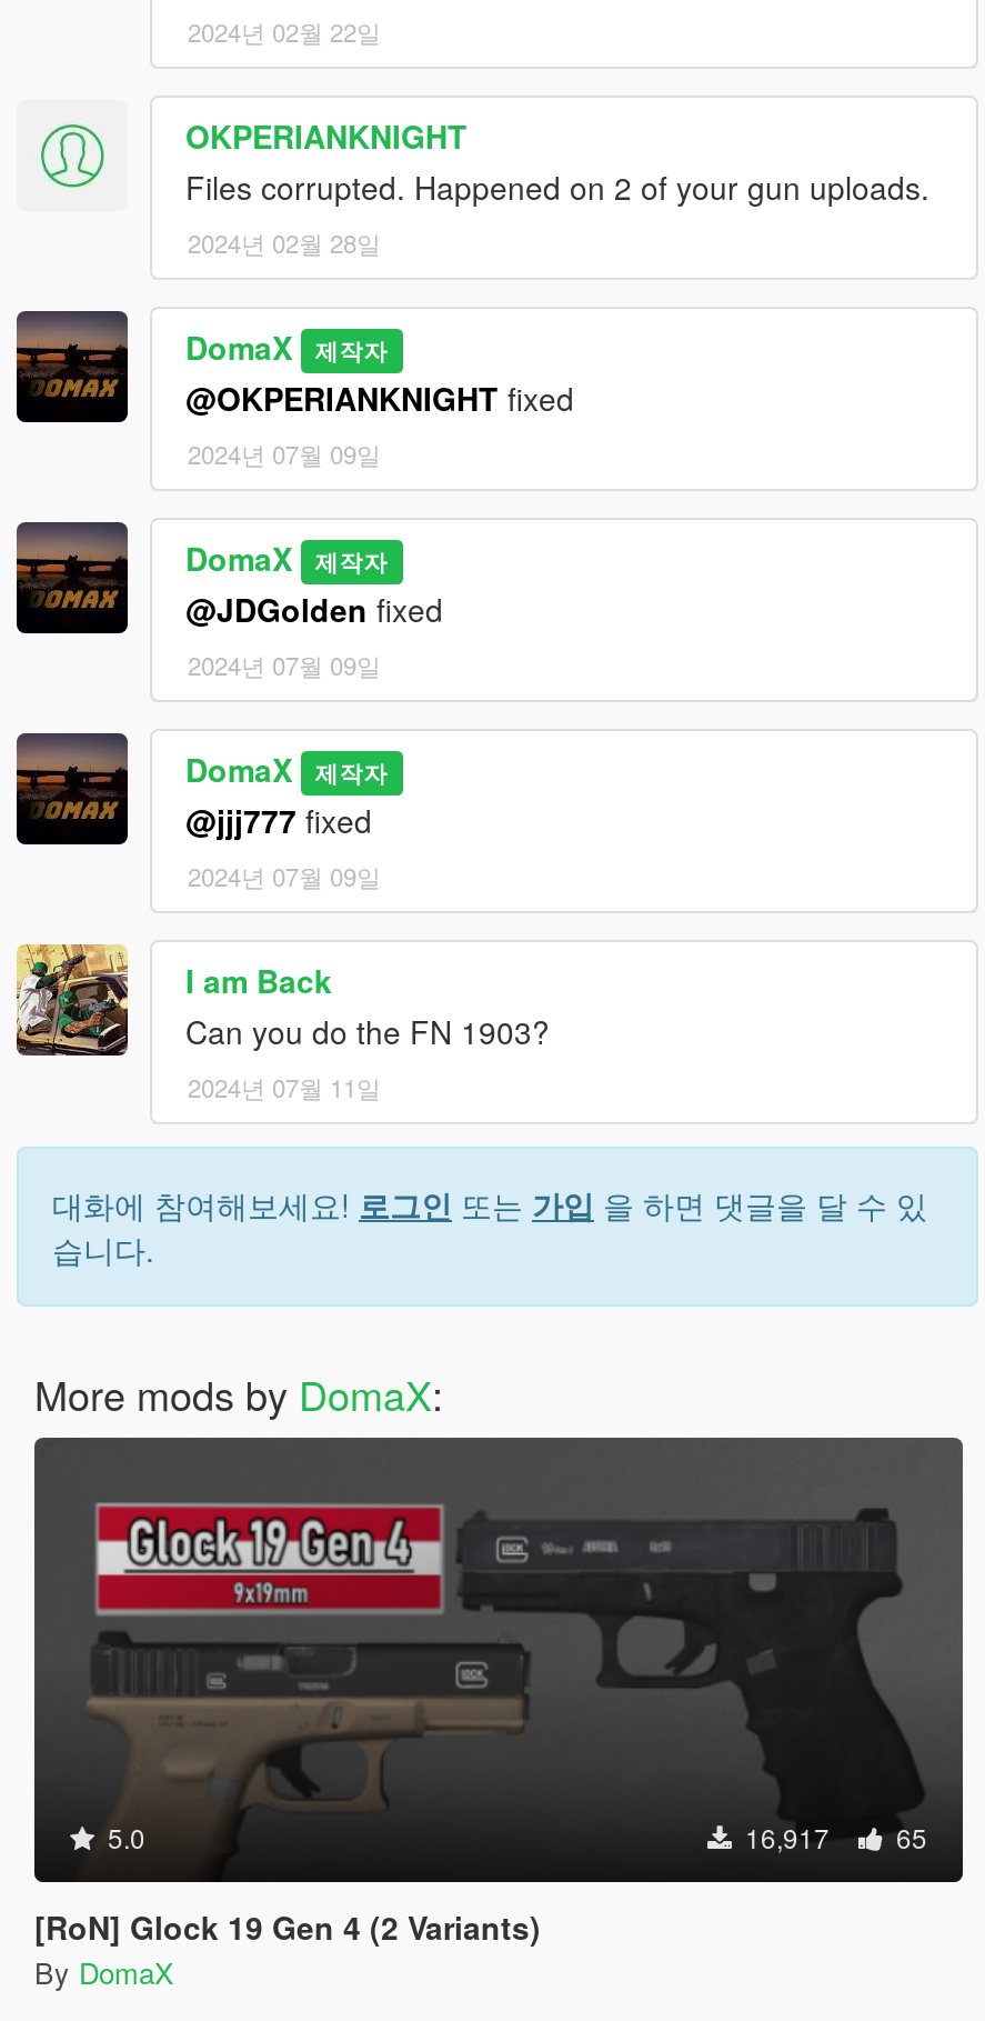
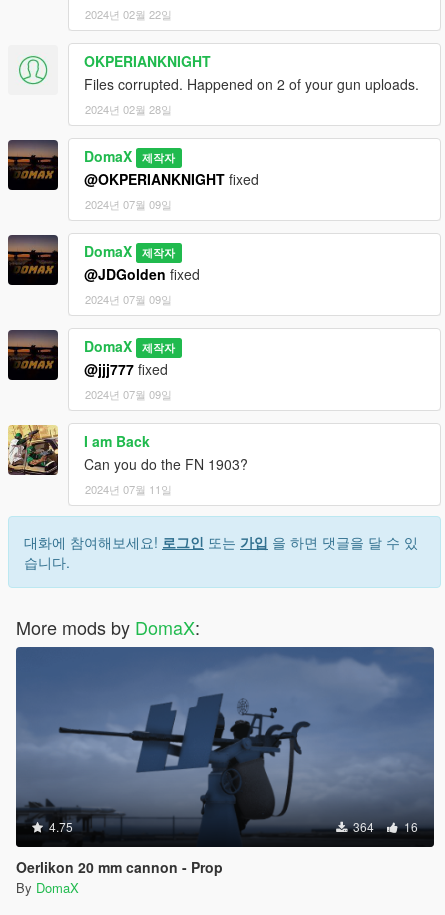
[34,1438,963,1855] [image] | 5.0 | 16,917 | 65 -> [16,647,434,835] [image] | 4.75 | 364 | 16
[34,1904,541,1948] [RoN] Glock 19 Gen 4 (2 Variants) -> [16,857,223,877] Oerlikon 20 mm cannon - Prop

